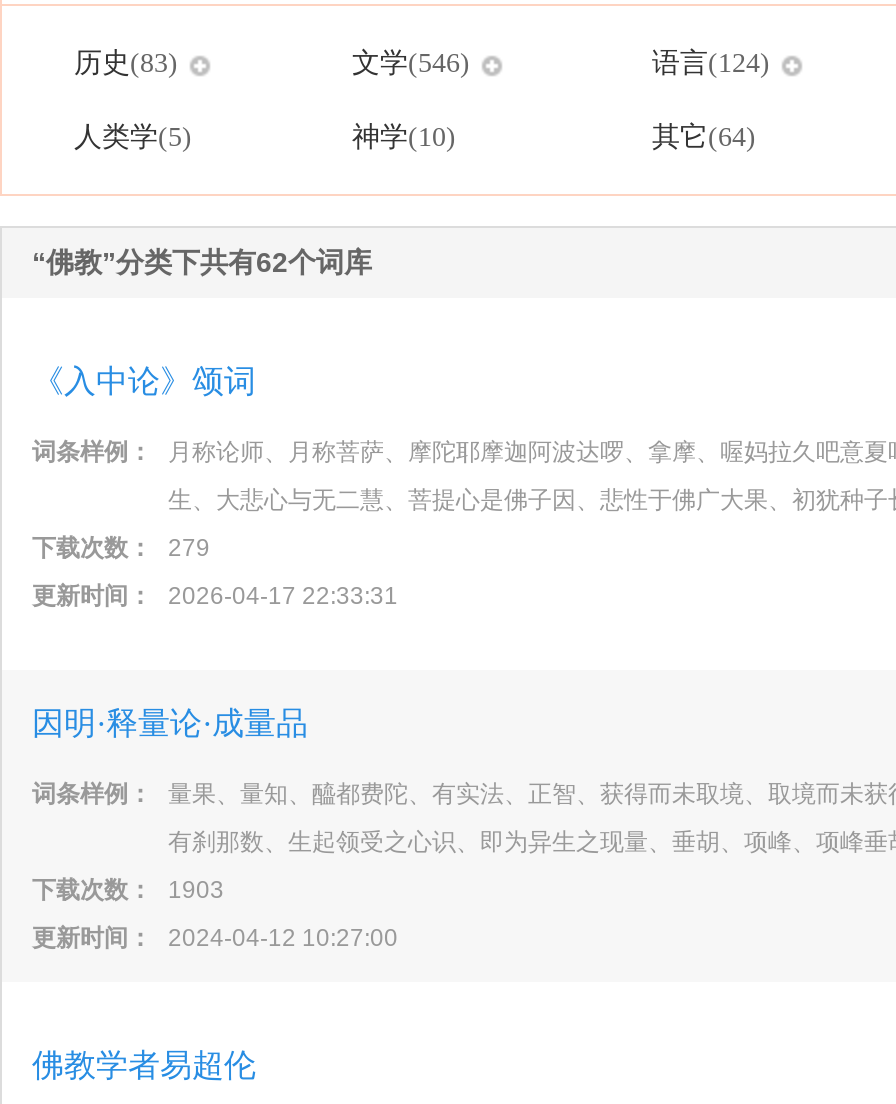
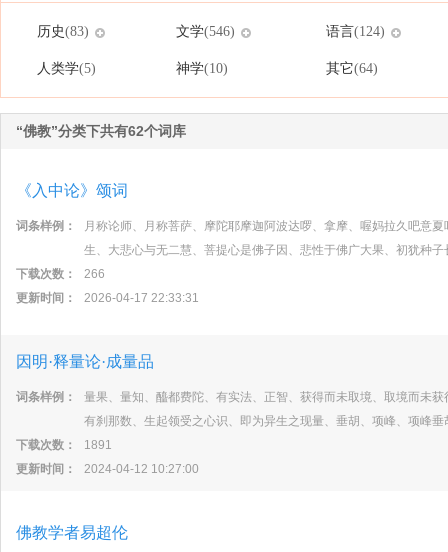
[32,534,210,562] 下载次数： 279 -> [16,267,105,281] 下载次数： 266
[32,876,224,904] 下载次数： 1903 -> [16,438,112,452] 下载次数： 1891

